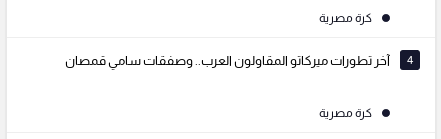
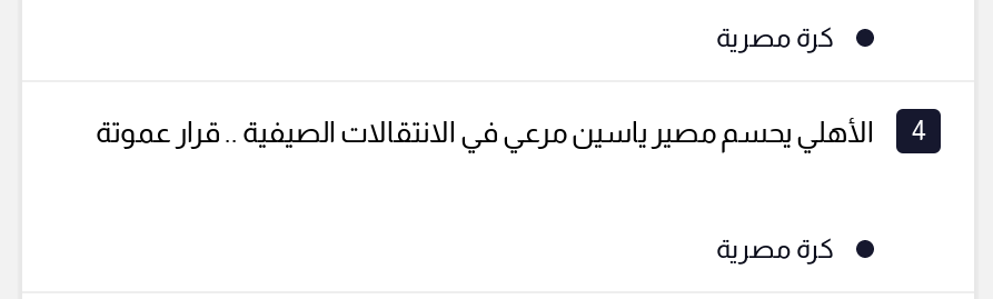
[65,53,390,68] آخر تطورات ميركاتو المقاولون العرب.. وصفقات سامي قمصان -> [96,116,874,149] الأهلي يحسم مصير ياسين مرعي في الانتقالات الصيفية .. قرار عموتة

